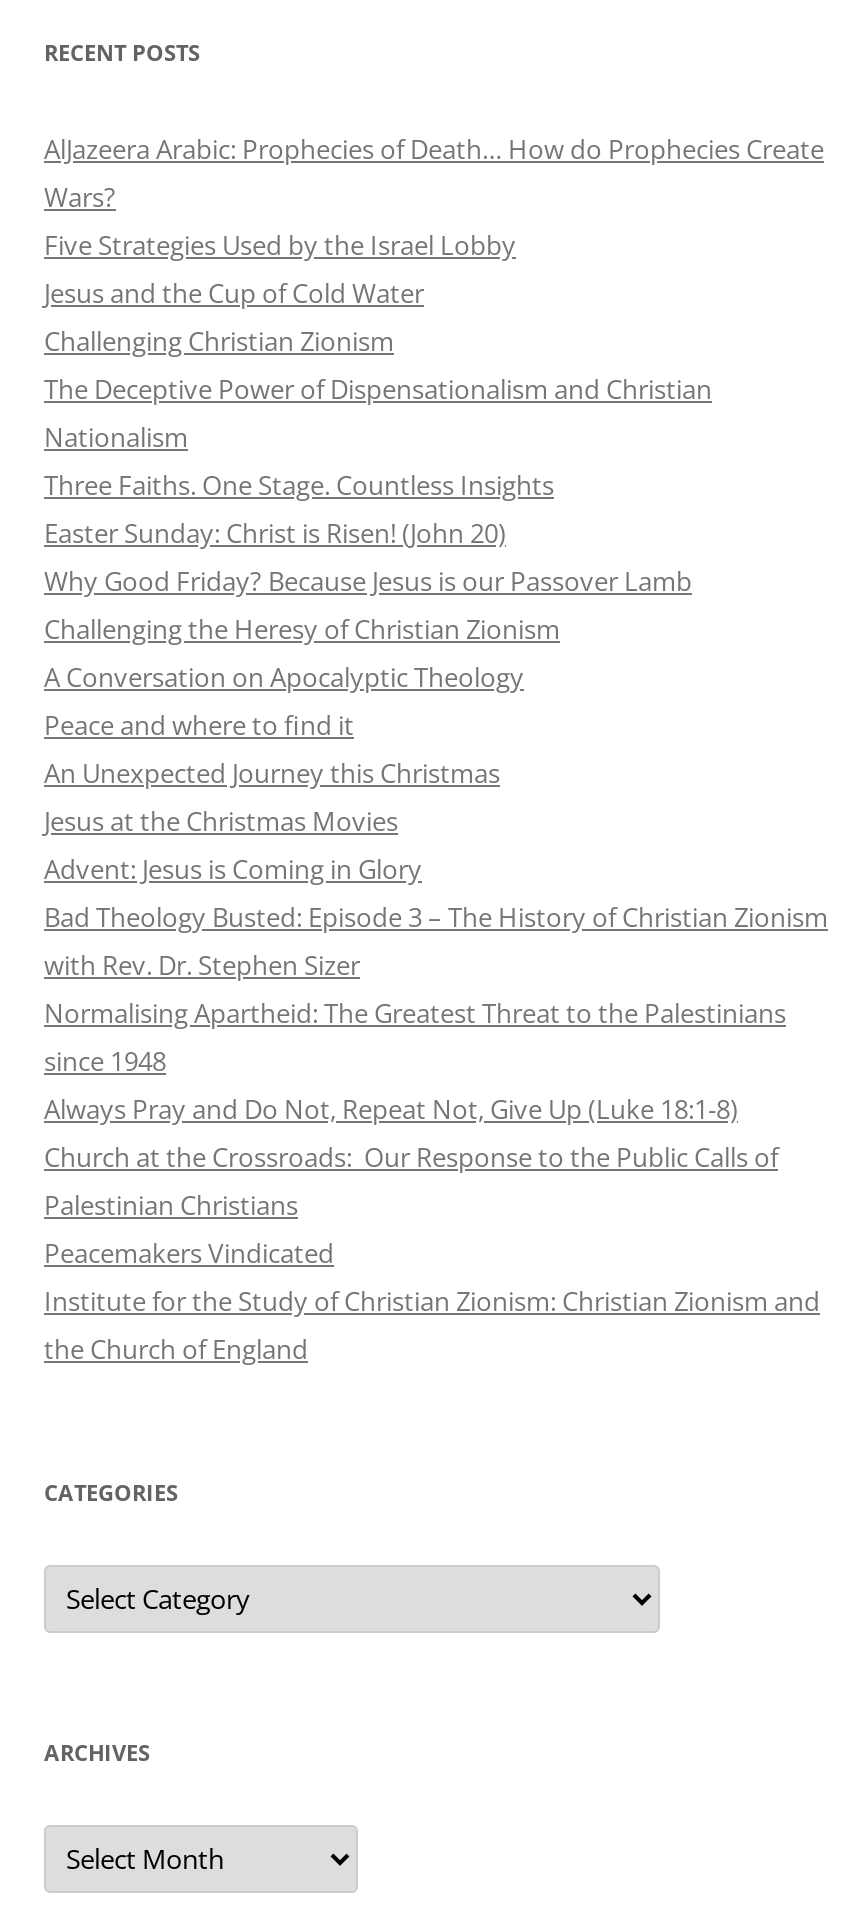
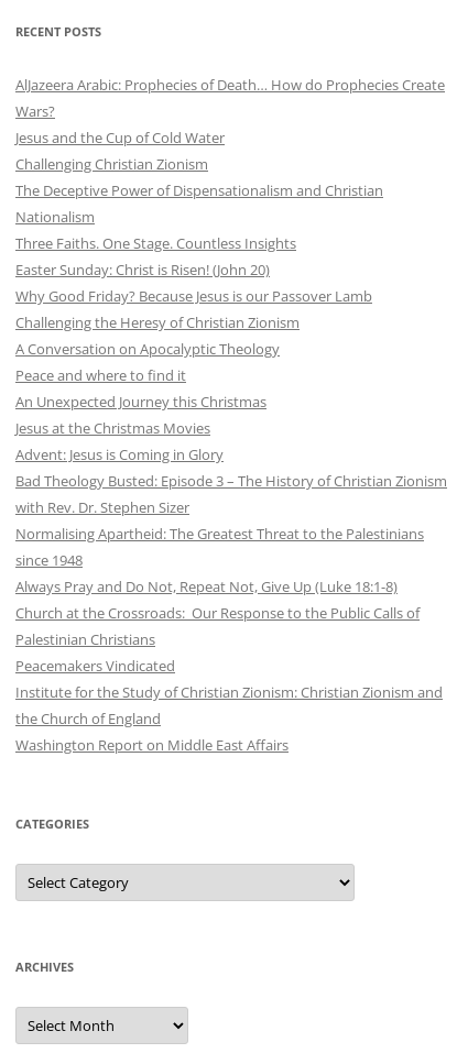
[44,227,516,263] Five Strategies Used by the Israel Lobby -> none
moved [44,275,828,1367] -> [15,127,447,728]: Jesus and the Cup of Cold Water | Challenging Christian Zionism | The Deceptive Power of Dispensationalism and Christian | ... | Institute for the Study of Christian Zionism: Christian Zionism and | the Church of England
none -> [15,735,289,755] Washington Report on Middle East Affairs

